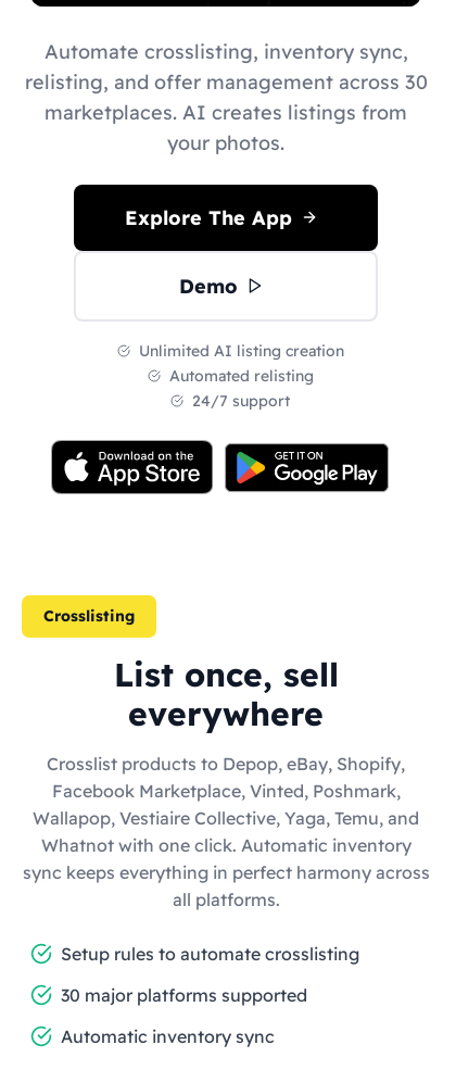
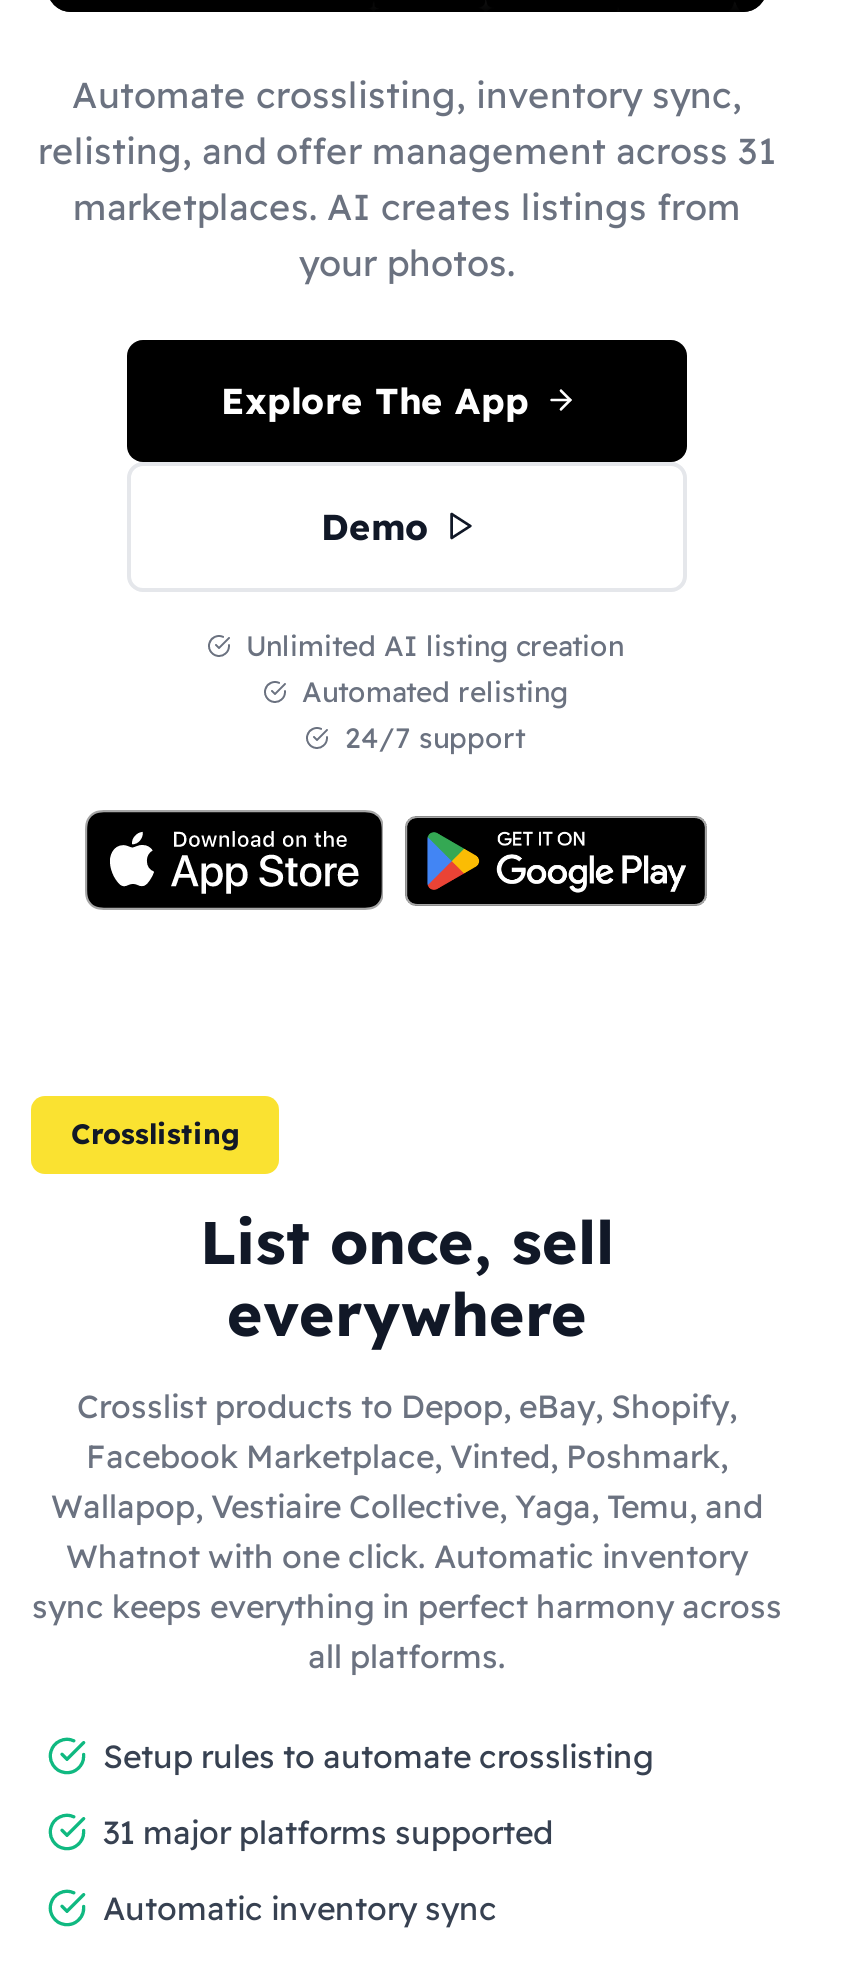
[24,69,427,94] relisting, and offer management across 30 -> [38,127,776,173] relisting, and offer management across 31
[61,984,307,1005] 30 major platforms supported -> [103,1811,553,1851] 31 major platforms supported

